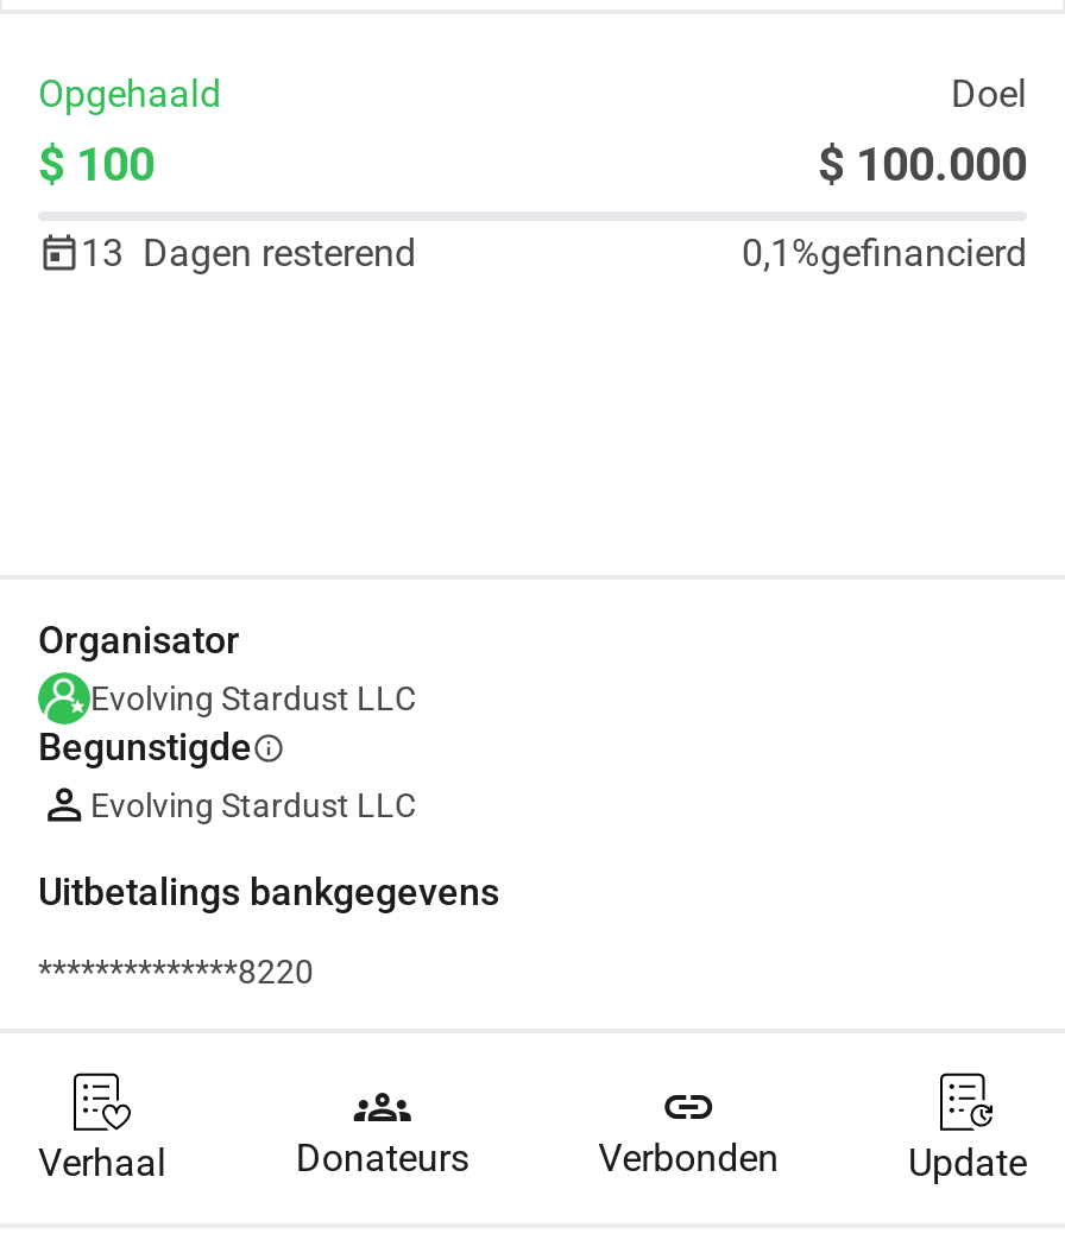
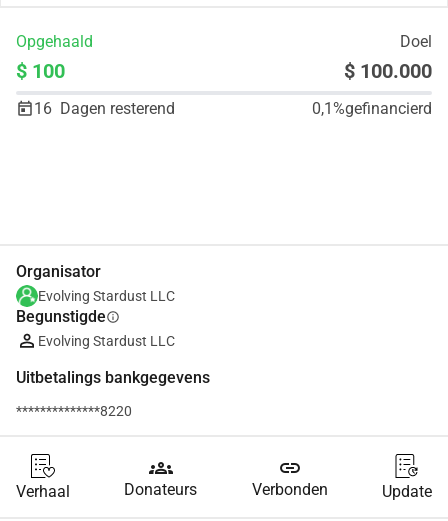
[81,230,416,276] 13 Dagen resterend -> [34,99,175,118] 16 Dagen resterend

